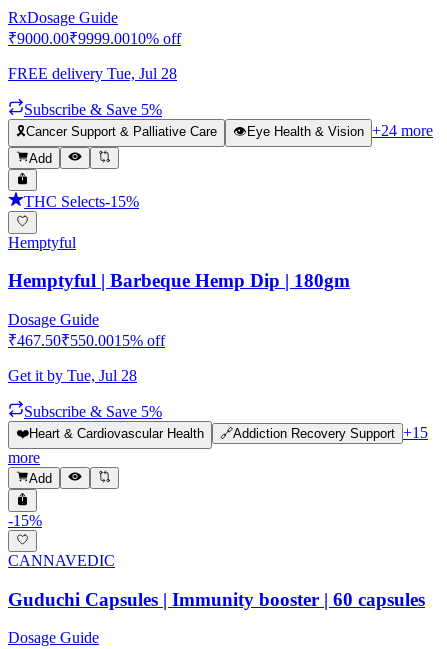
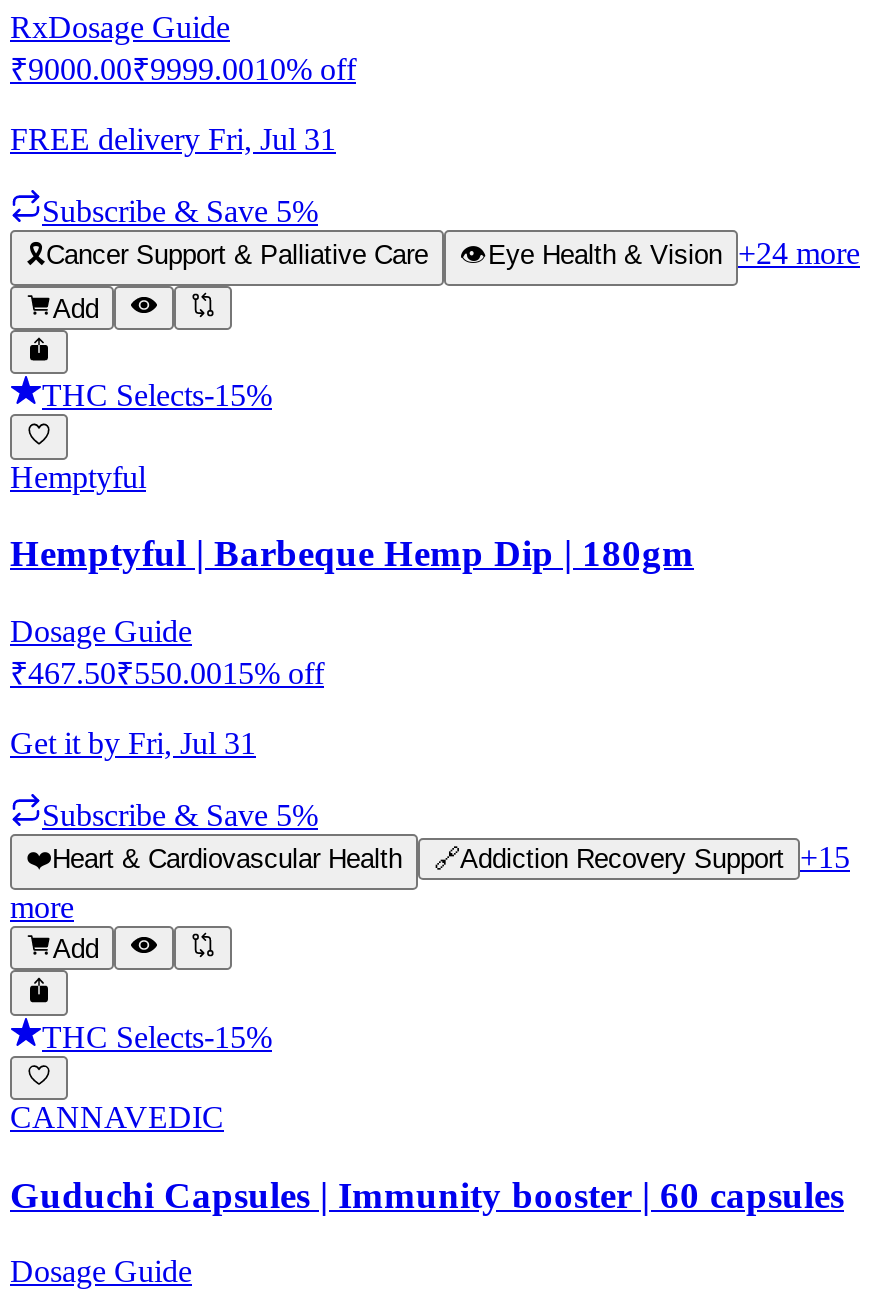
[8,64,177,81] FREE delivery Tue, Jul 28 -> [10,121,336,155] FREE delivery Fri, Jul 31
[8,367,137,384] Get it by Tue, Jul 28 -> [10,726,256,760] Get it by Fri, Jul 31
[8,512,42,529] -15% -> [42,1019,272,1053] THC Selects-15%

